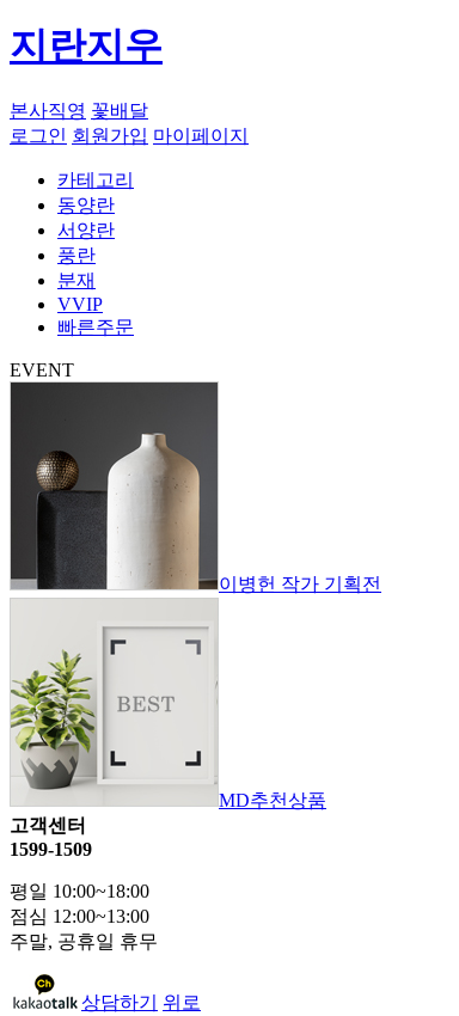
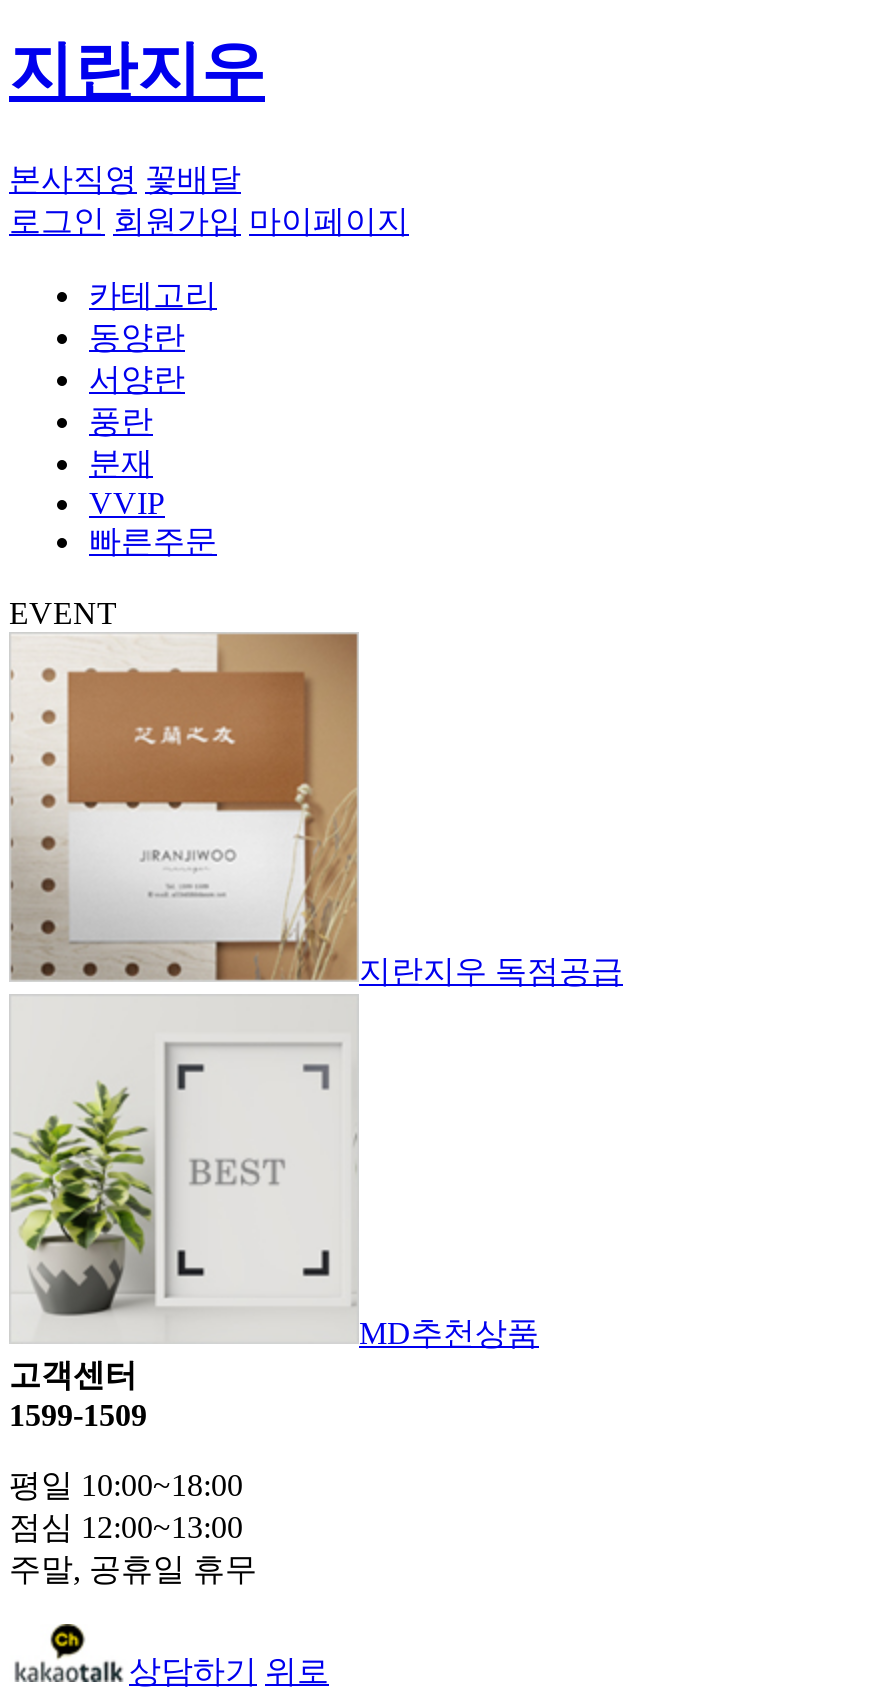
[10,381,381,594] [image] | 이병헌 작가 기획전 -> [9,632,623,988] [image] | 지란지우 독점공급

